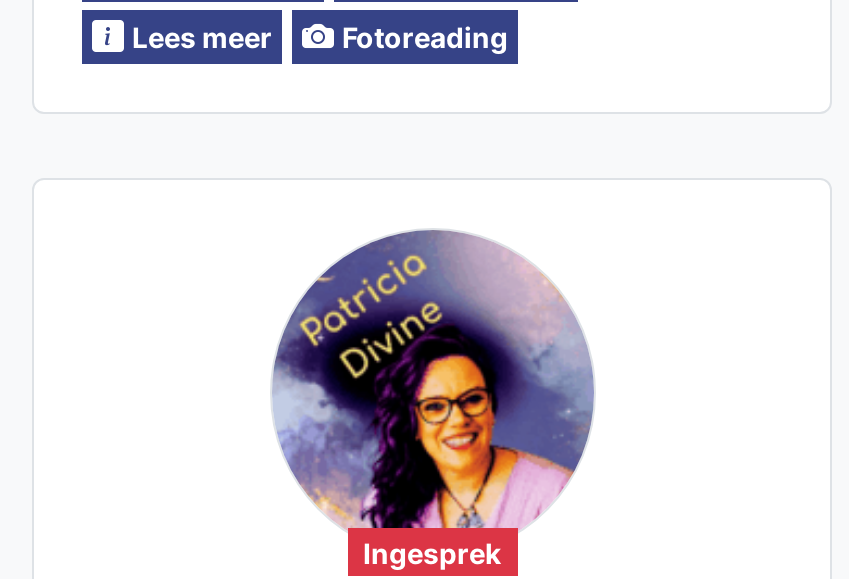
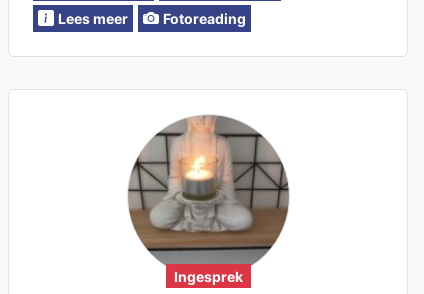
[274,232,594,530] [image] -> [128,115,289,265] [image]

